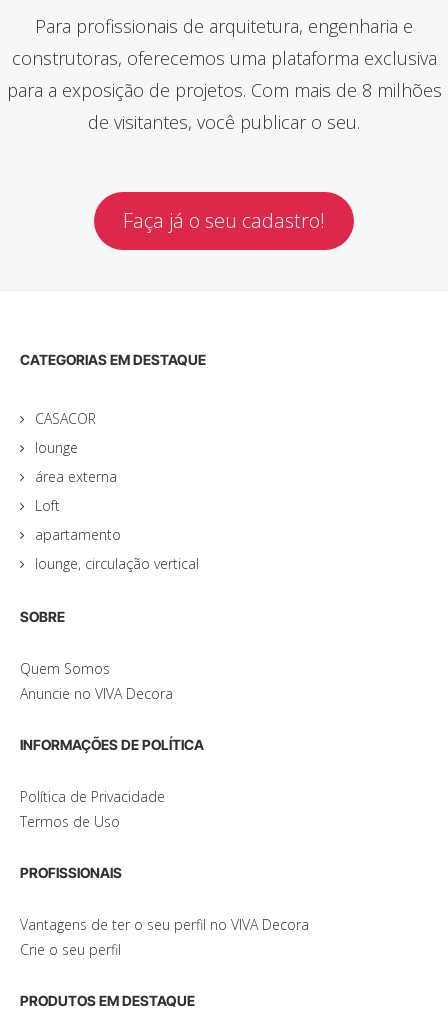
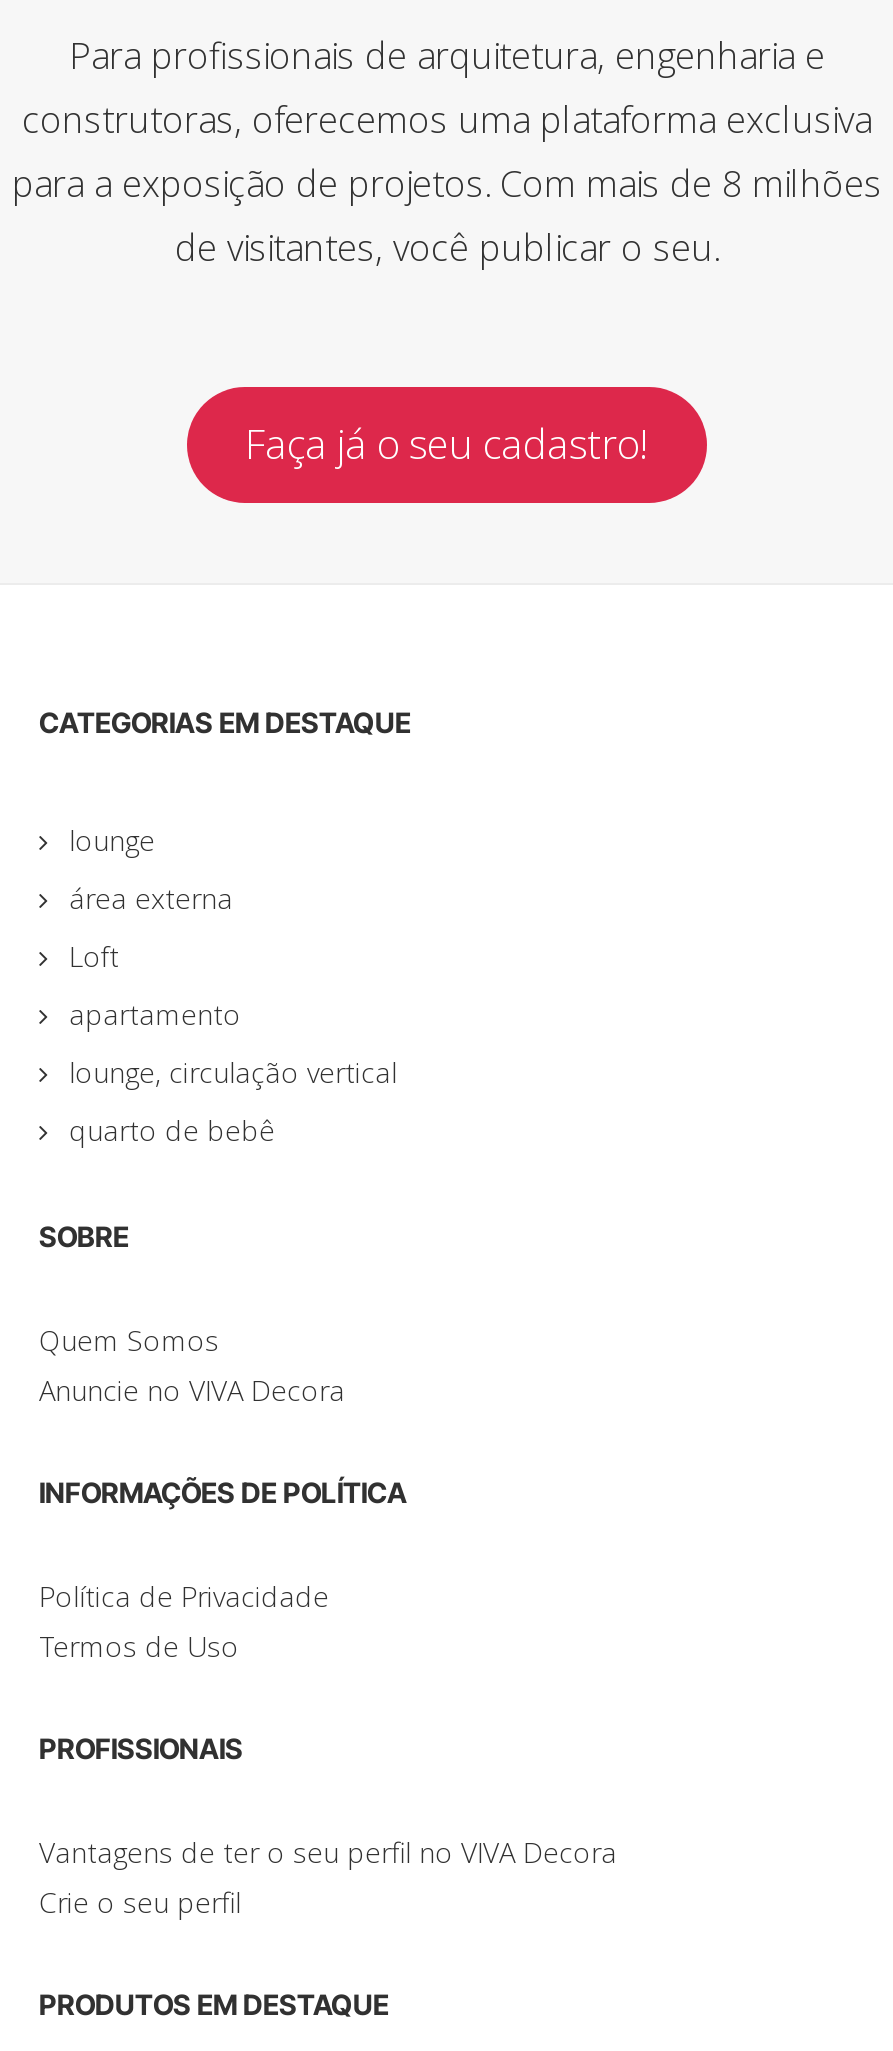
[35,409,96,428] CASACOR -> none
moved [35,438,199,573] -> [69,820,397,1090]: lounge | área externa | Loft | apartamento | lounge, circulação vertical
none -> [69,1110,275,1148] quarto de bebê

